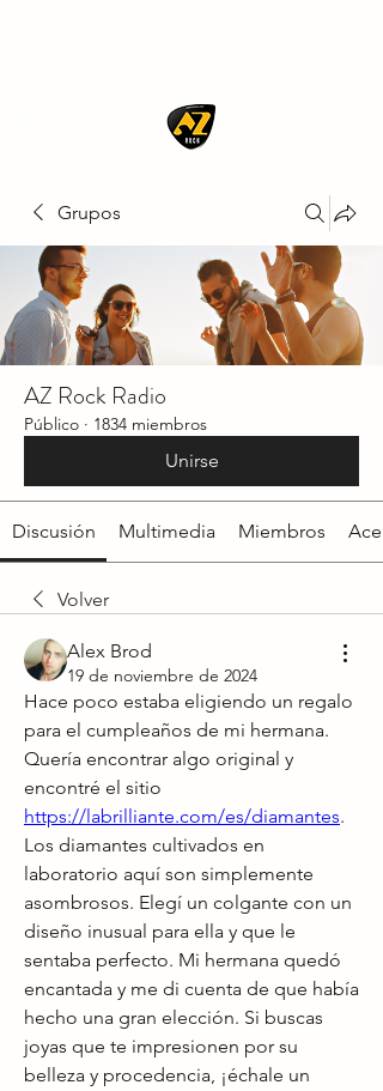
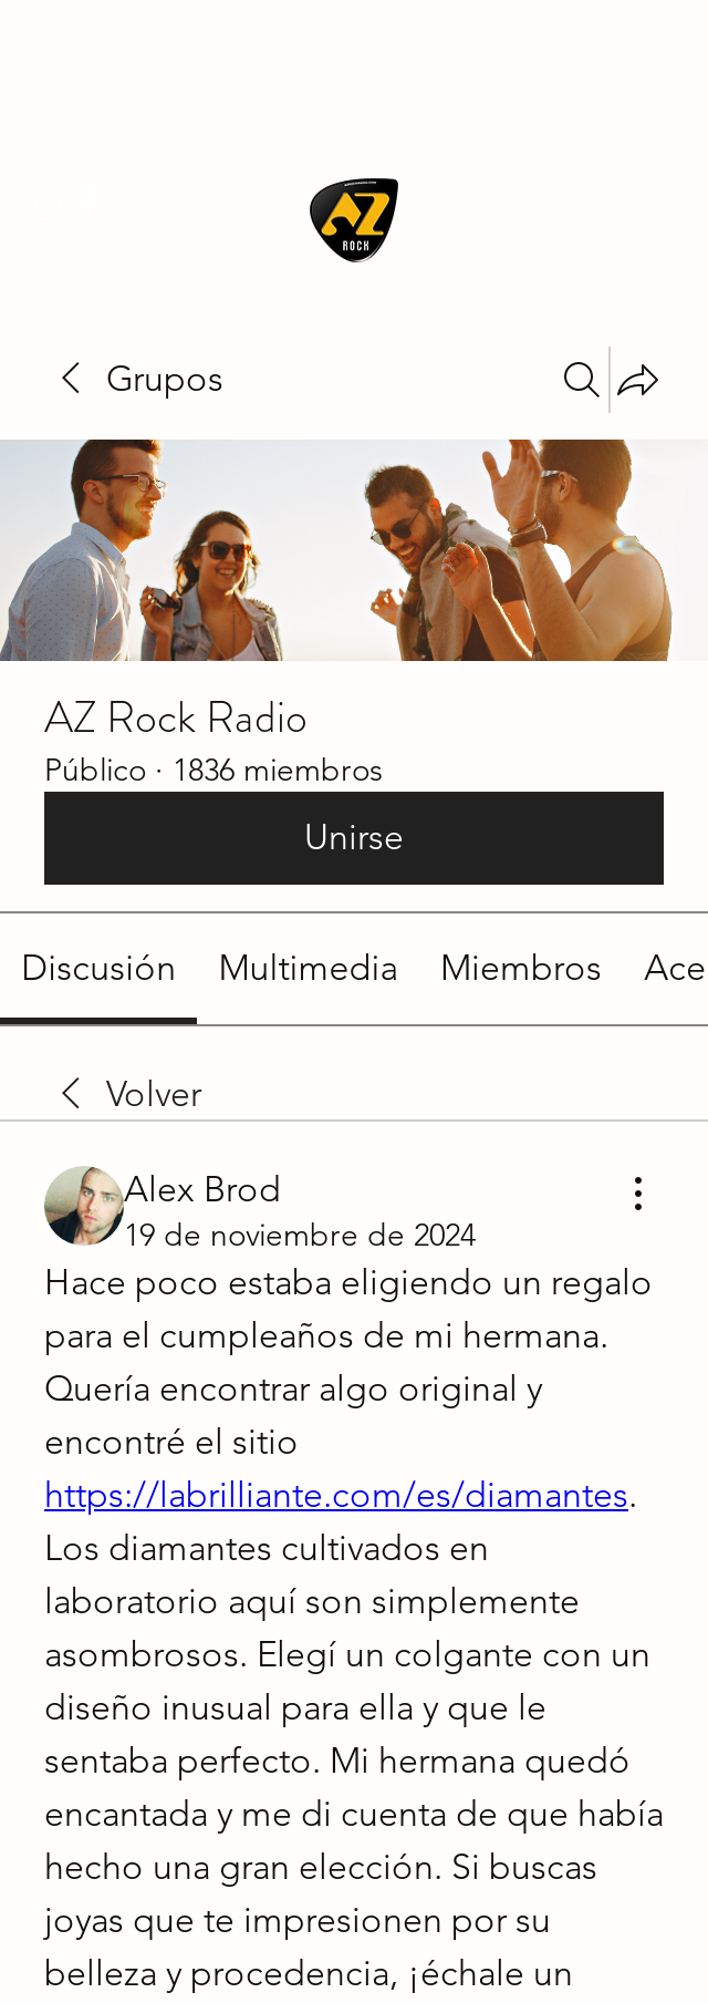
[24,413,207,435] Público · 1834 miembros -> [44,750,383,789] Público · 1836 miembros

